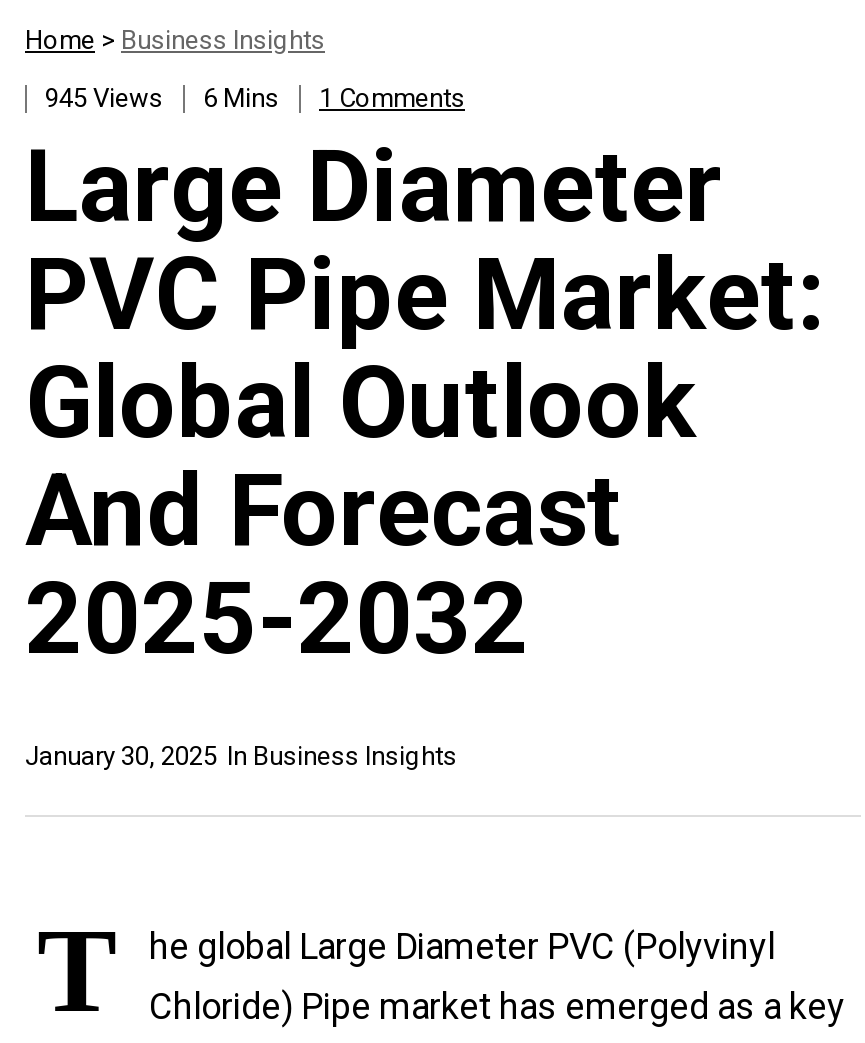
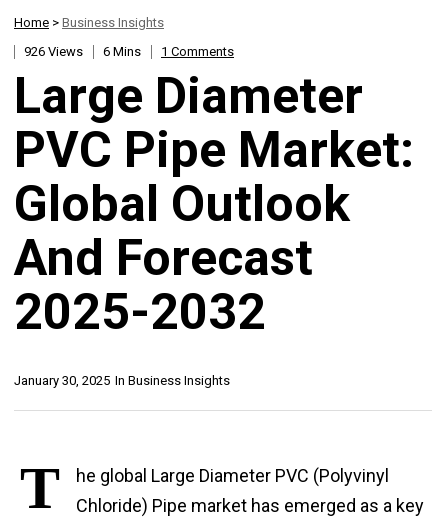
[45,84,465,114] 945 Views 6 Mins 1 Comments -> [24,44,234,59] 926 Views 6 Mins 1 Comments

